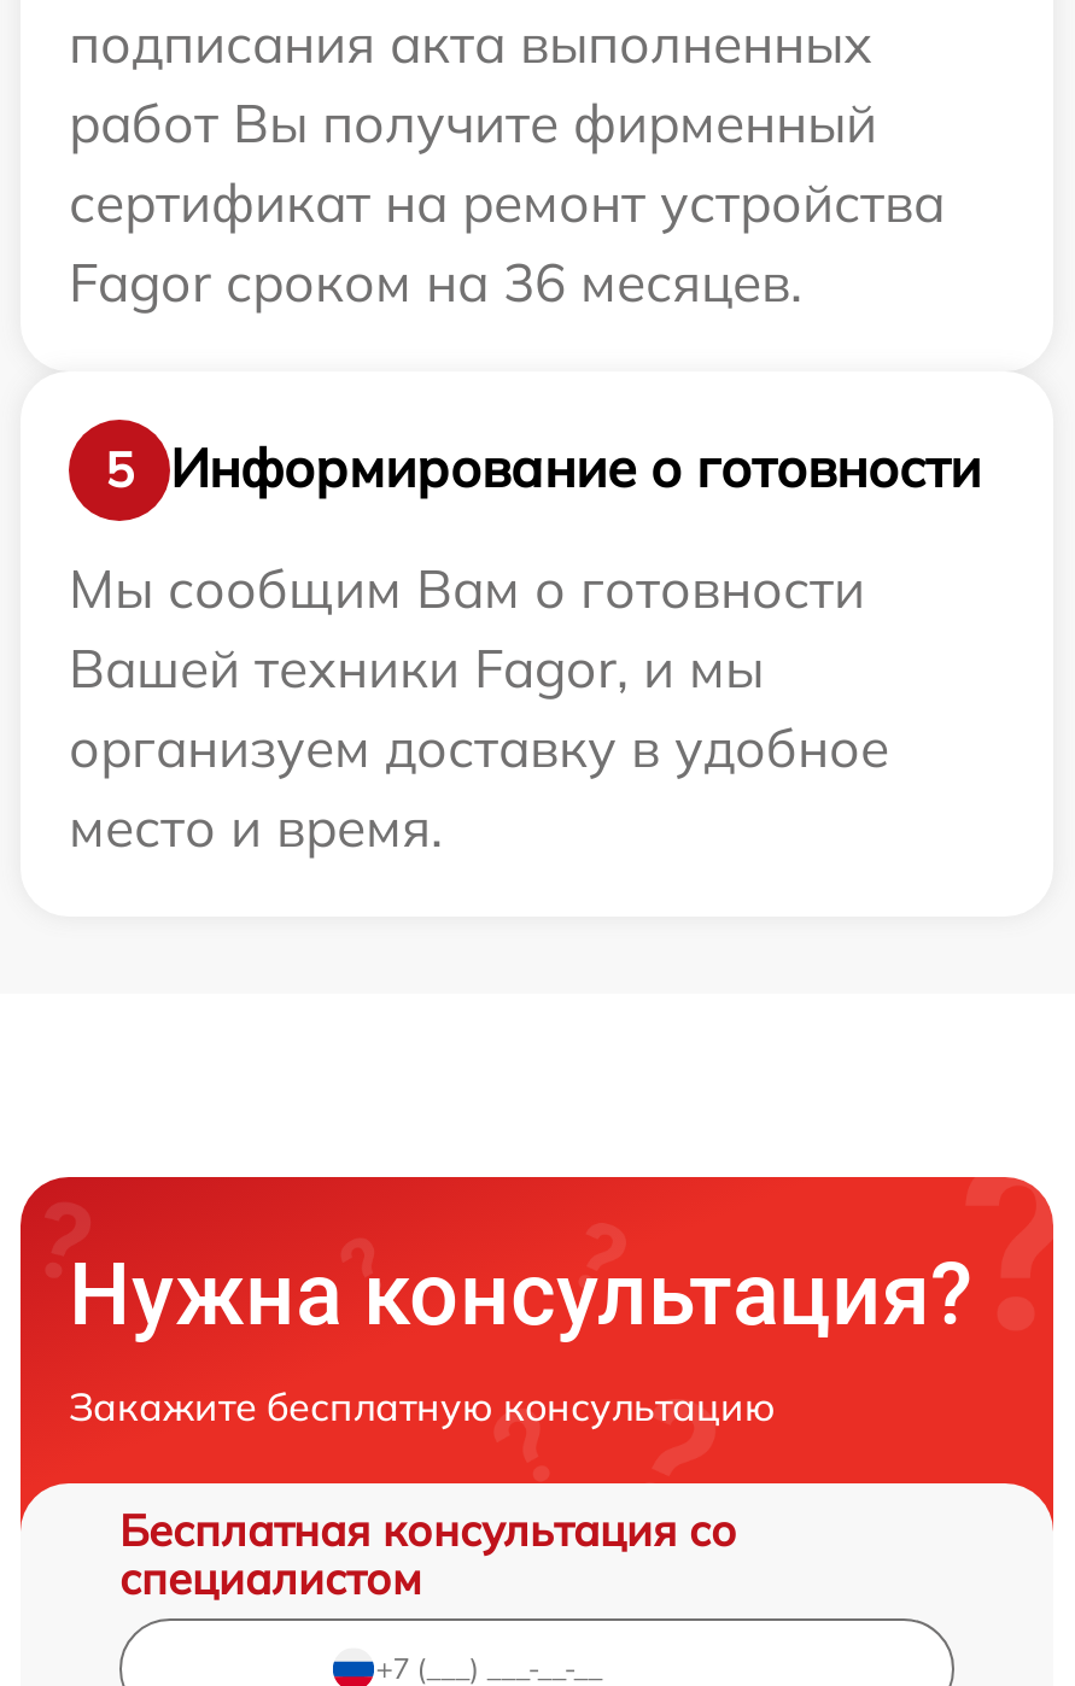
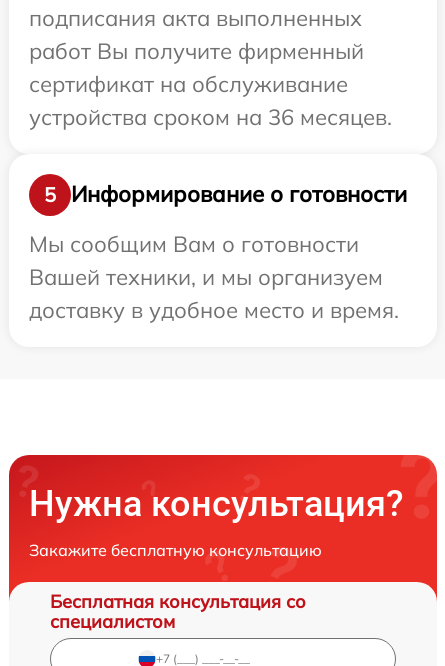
[69,168,945,315] сертификат на ремонт устройства | Fagor сроком на 36 месяцев. -> [29,70,392,131] сертификат на обслуживание | устройства сроком на 36 месяцев.
[69,633,889,860] Вашей техники Fagor, и мы | организуем доставку в удобное | место и время. -> [29,263,399,324] Вашей техники, и мы организуем | доставку в удобное место и время.

